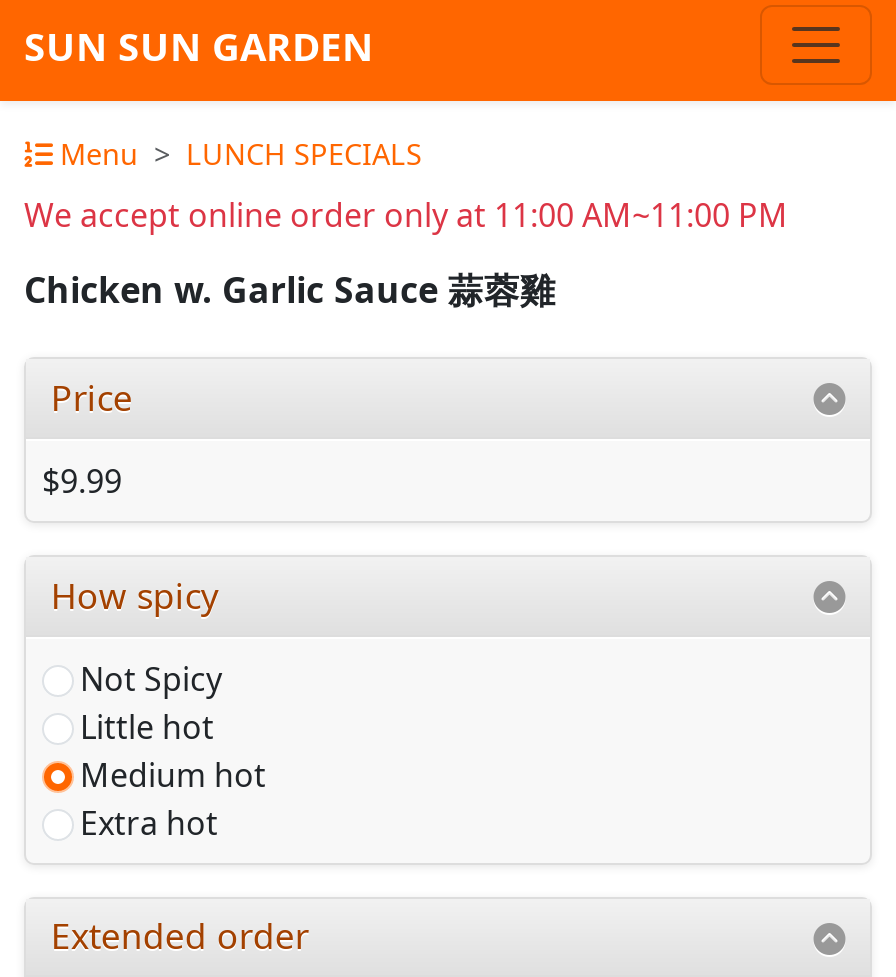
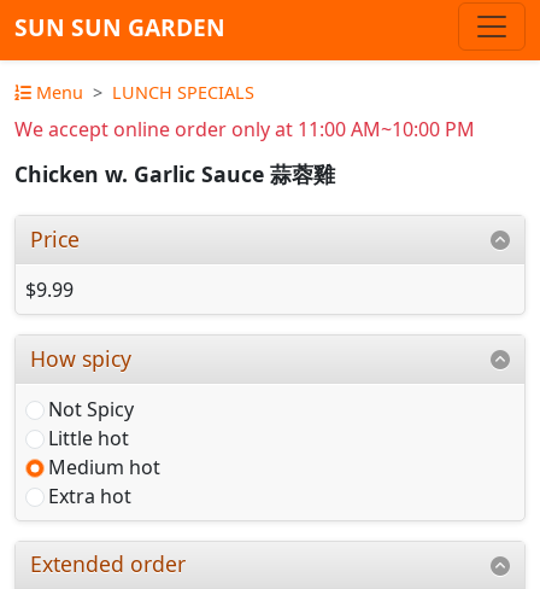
[24,193,788,237] We accept online order only at 11:00 AM~11:00 PM -> [14,116,475,142] We accept online order only at 11:00 AM~10:00 PM

